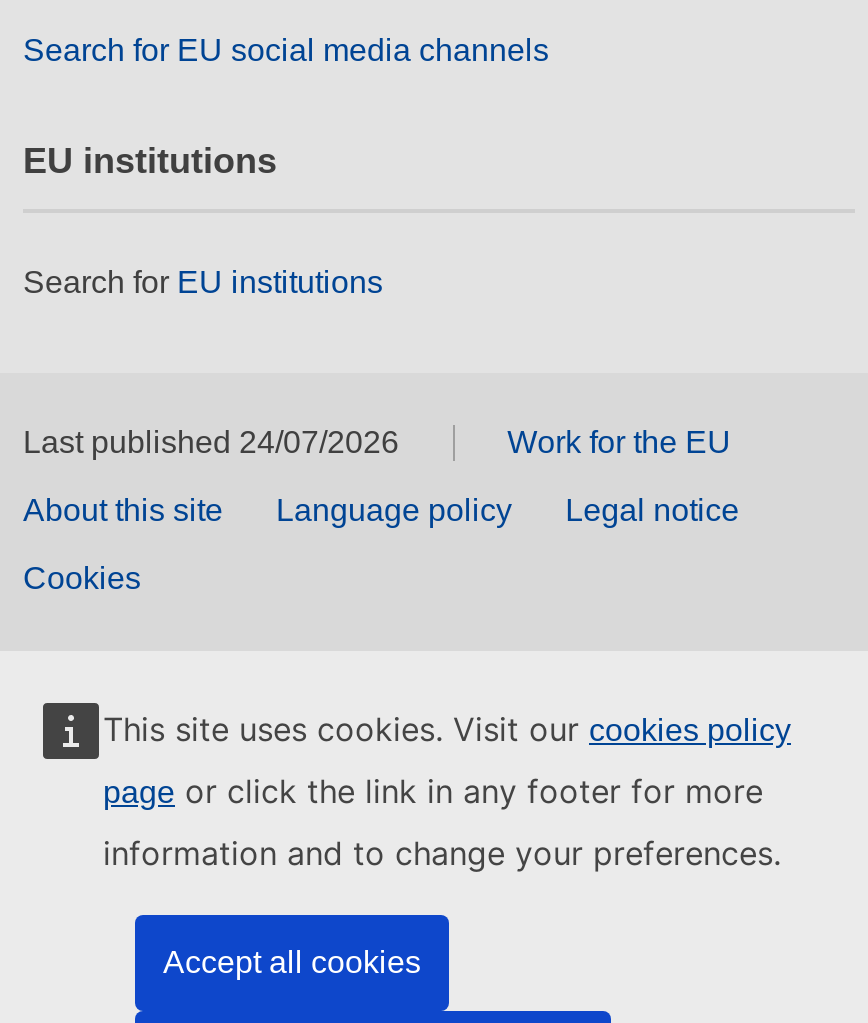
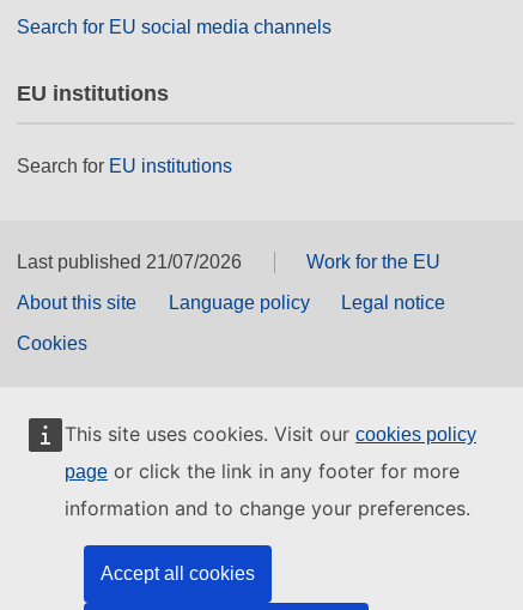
[23,426,399,460] Last published 24/07/2026 -> [17,252,242,273] Last published 21/07/2026

